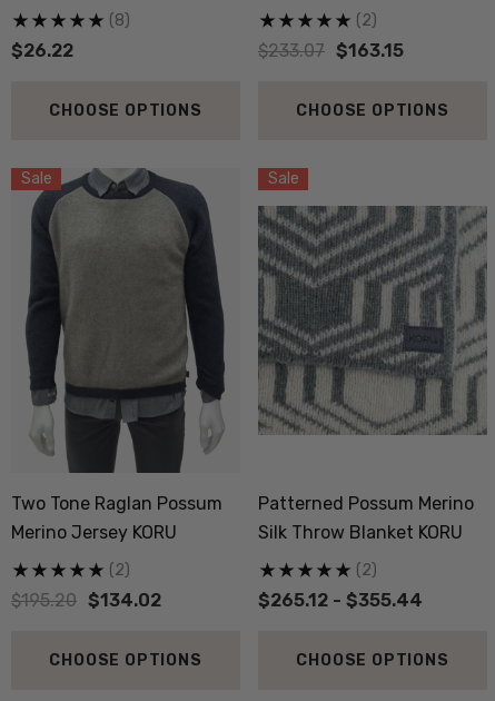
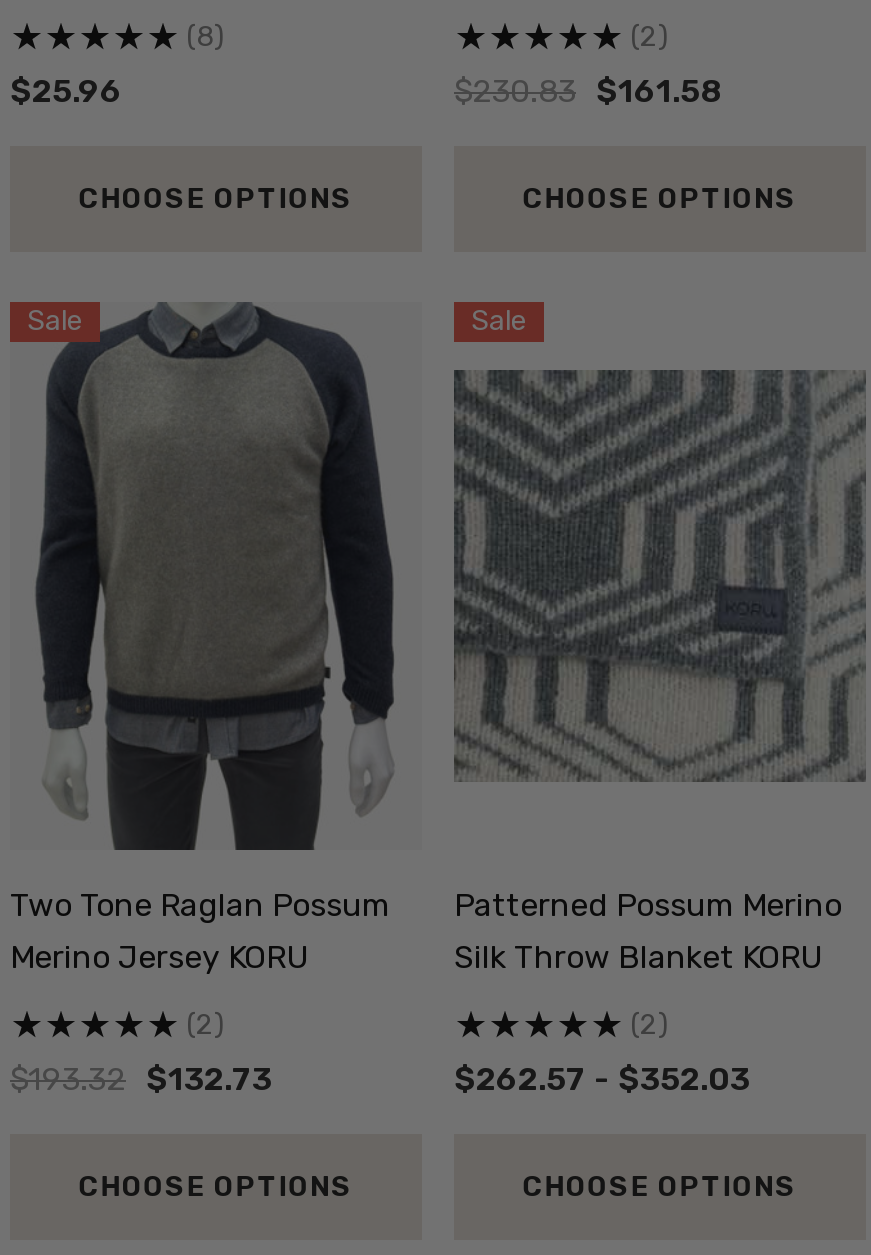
[11,40,73,62] $26.22 -> [10,73,122,111] $25.96
[258,40,404,62] $233.07 $163.15 -> [454,73,722,111] $230.83 $161.58
[11,590,161,611] $195.20 $134.02 -> [10,1060,272,1098] $193.32 $132.73
[258,590,423,611] $265.12 - $355.44 -> [454,1060,750,1098] $262.57 - $352.03

